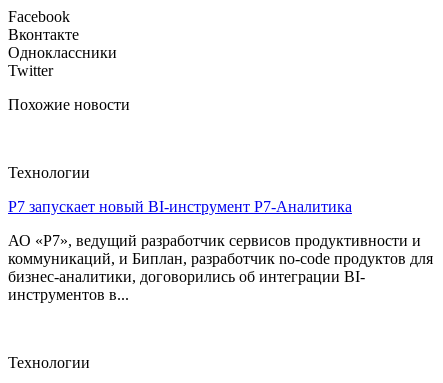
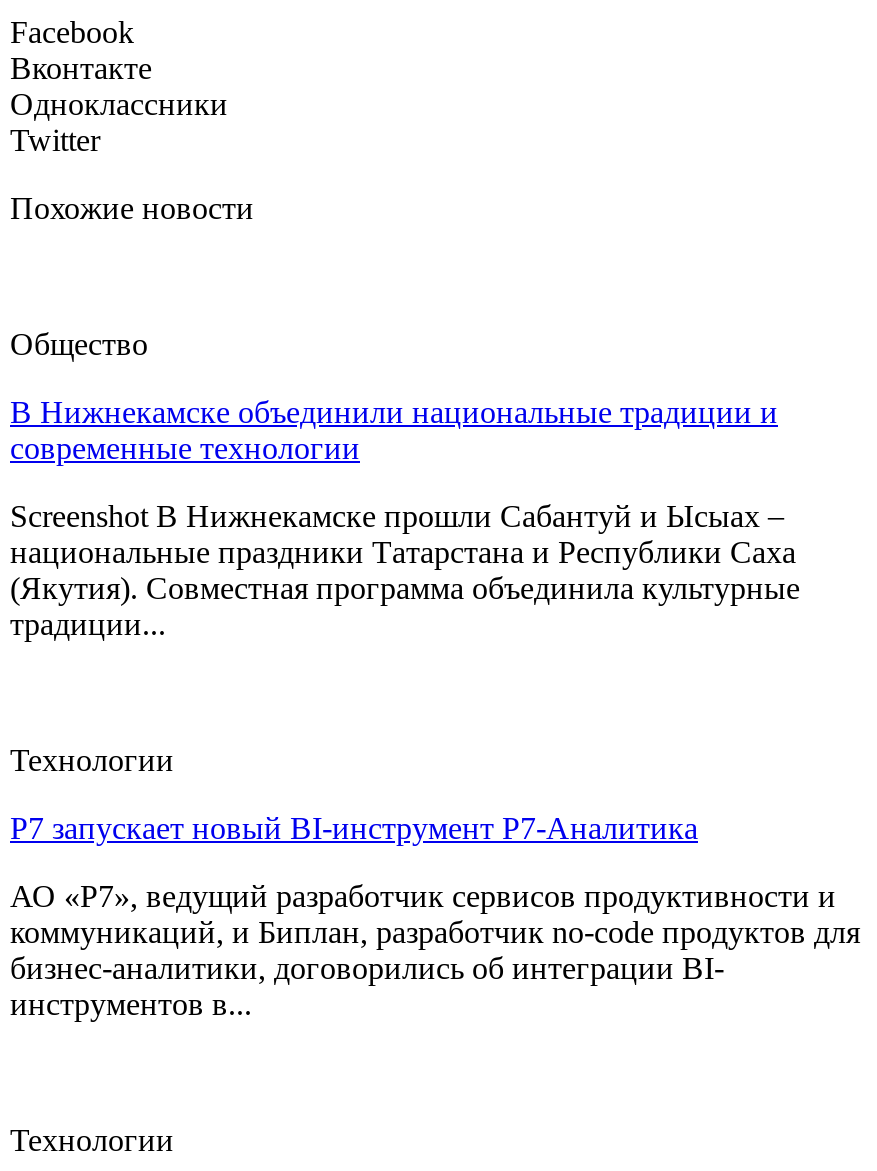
none -> [10,328,800,642] Общество | В Нижнекамске объединили национальные традиции и | современные технологии | Screenshot В Нижнекамске прошли Сабантуй и Ысыах – | национальные праздники Татарстана и Республики Саха | (Якутия). Совместная программа объединила культурные | традиции...

